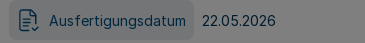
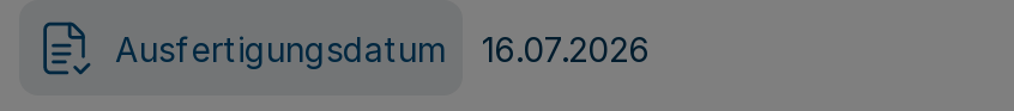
[49,11,276,28] Ausfertigungsdatum 22.05.2026 -> [115,27,650,68] Ausfertigungsdatum 16.07.2026

